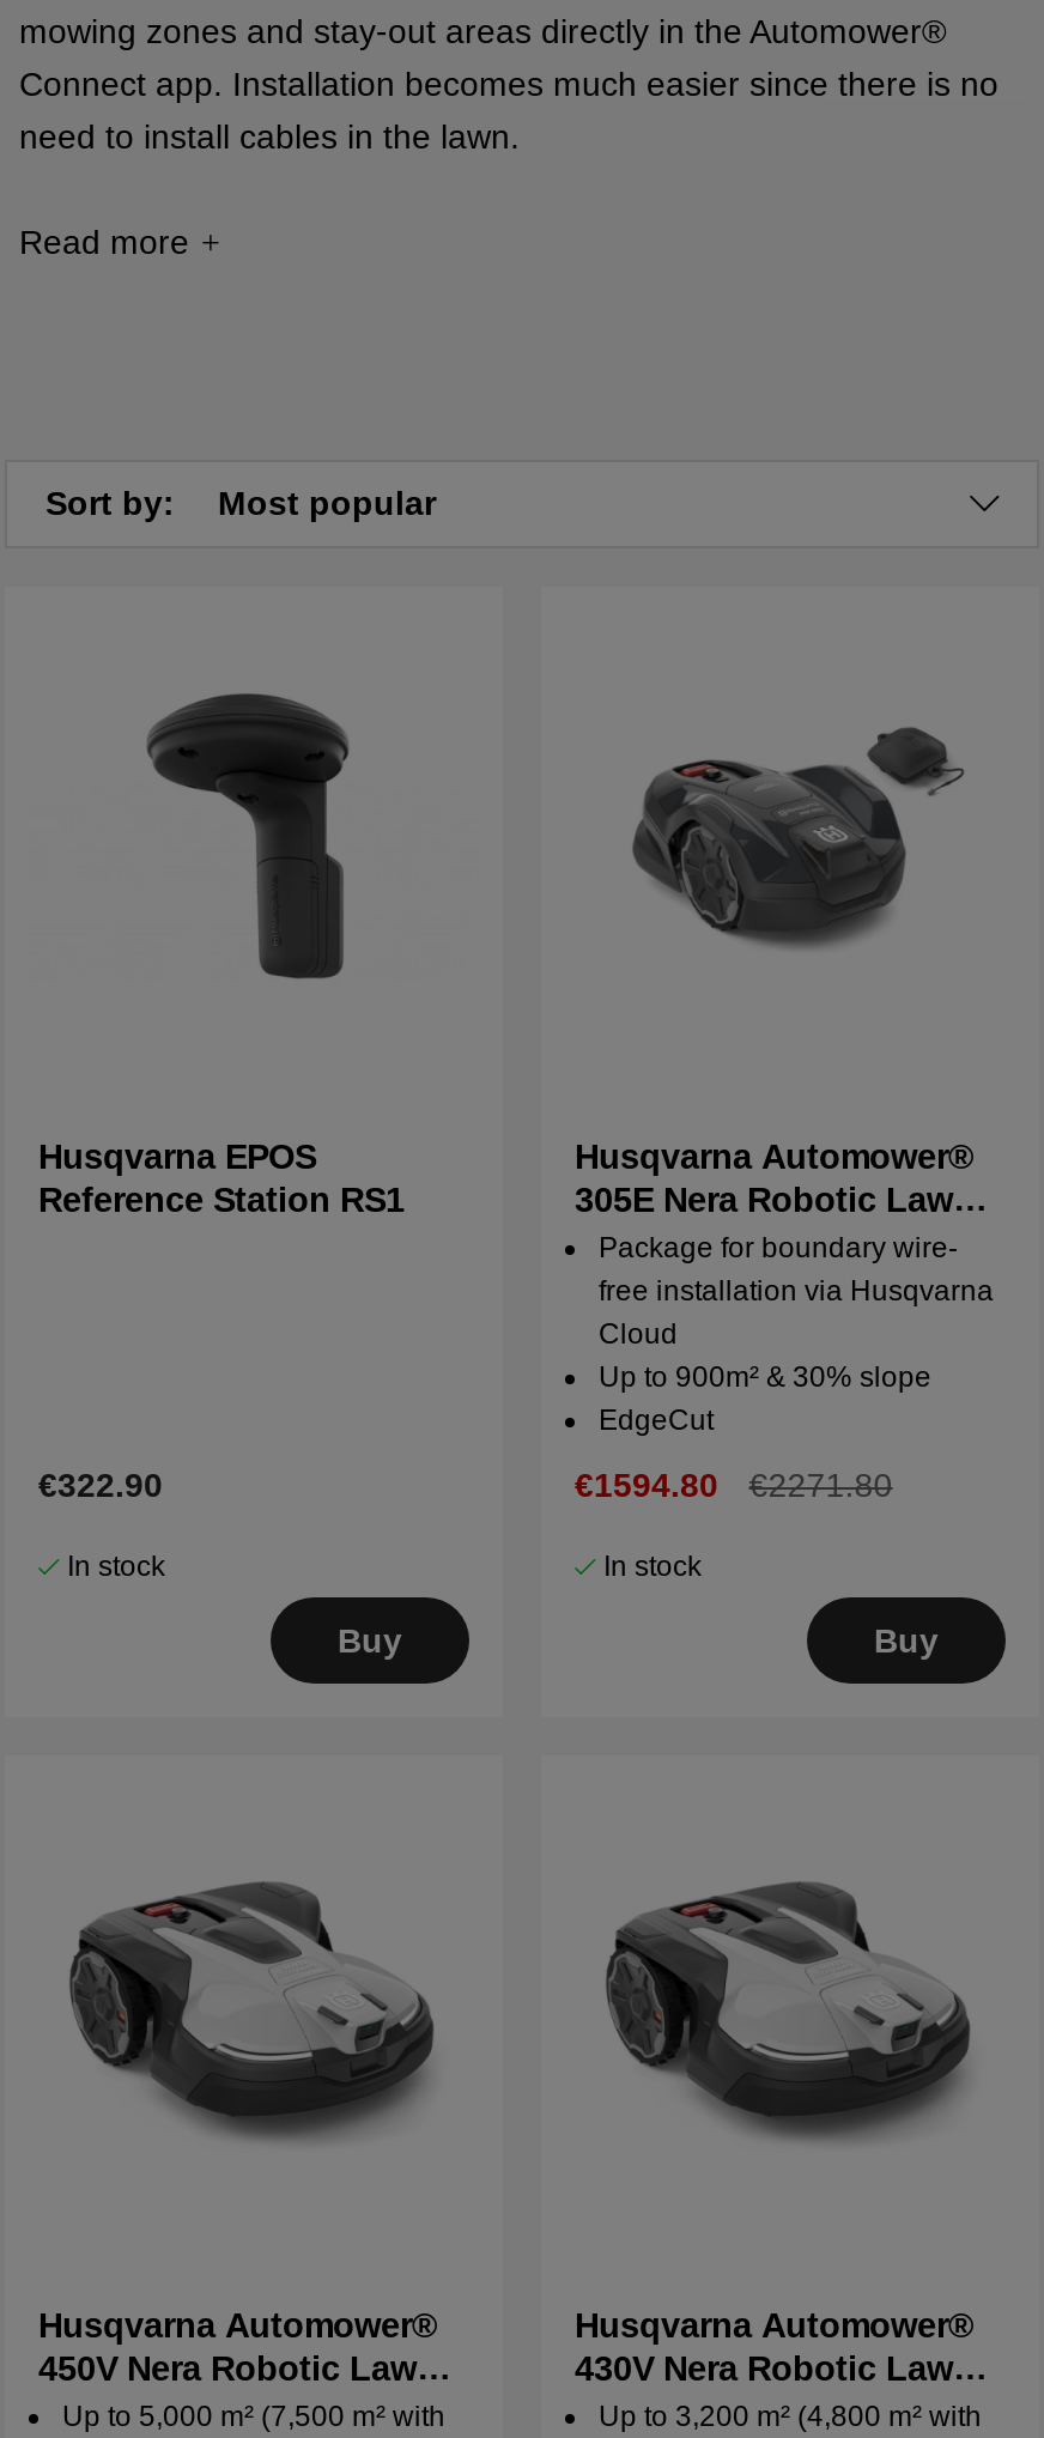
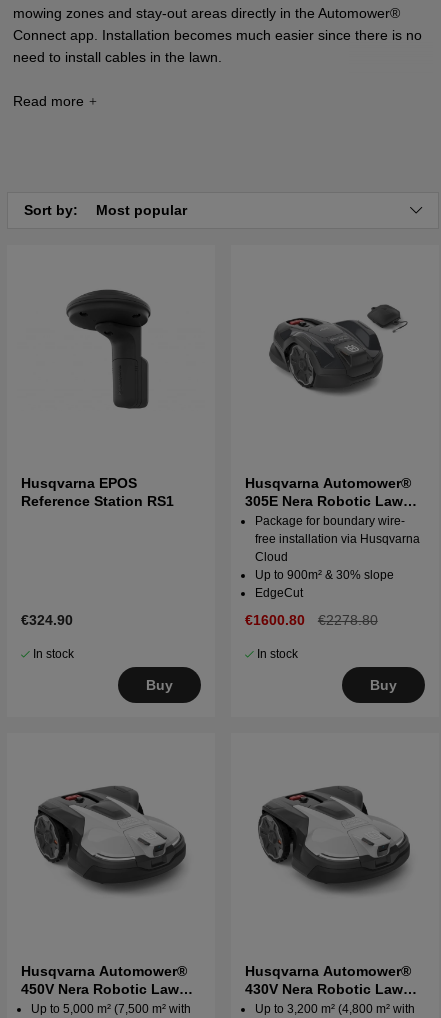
[38,1464,163,1503] €322.90 -> [21,611,73,627] €324.90
[575,1464,718,1503] €1594.80 -> [245,611,305,627] €1600.80
[749,1464,893,1503] €2271.80 -> [318,611,378,627] €2278.80

